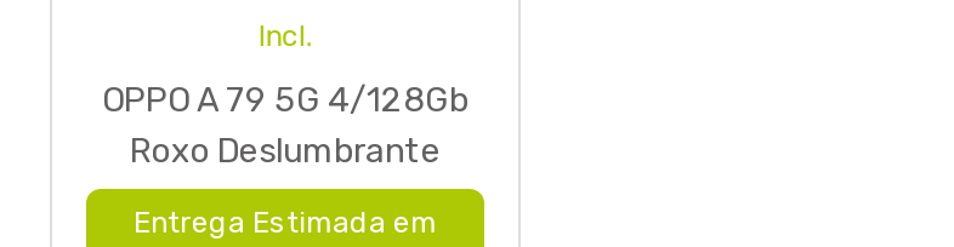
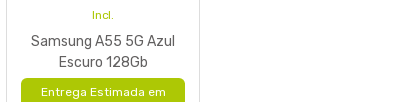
[102,79,469,171] OPPO A 79 5G 4/128Gb | Roxo Deslumbrante -> [31,32,175,70] Samsung A55 5G Azul | Escuro 128Gb

